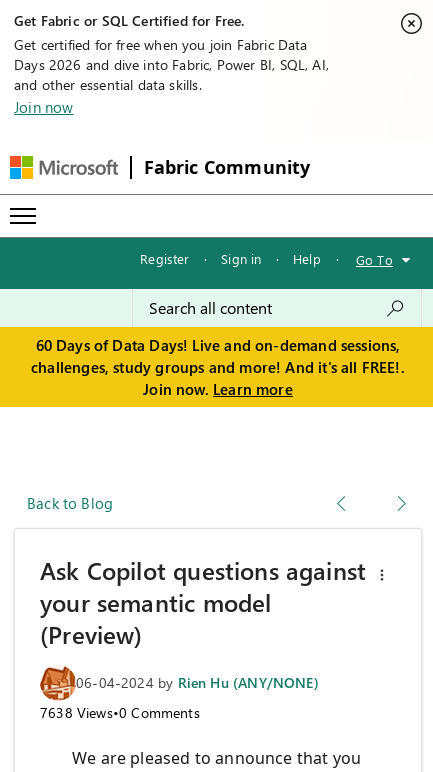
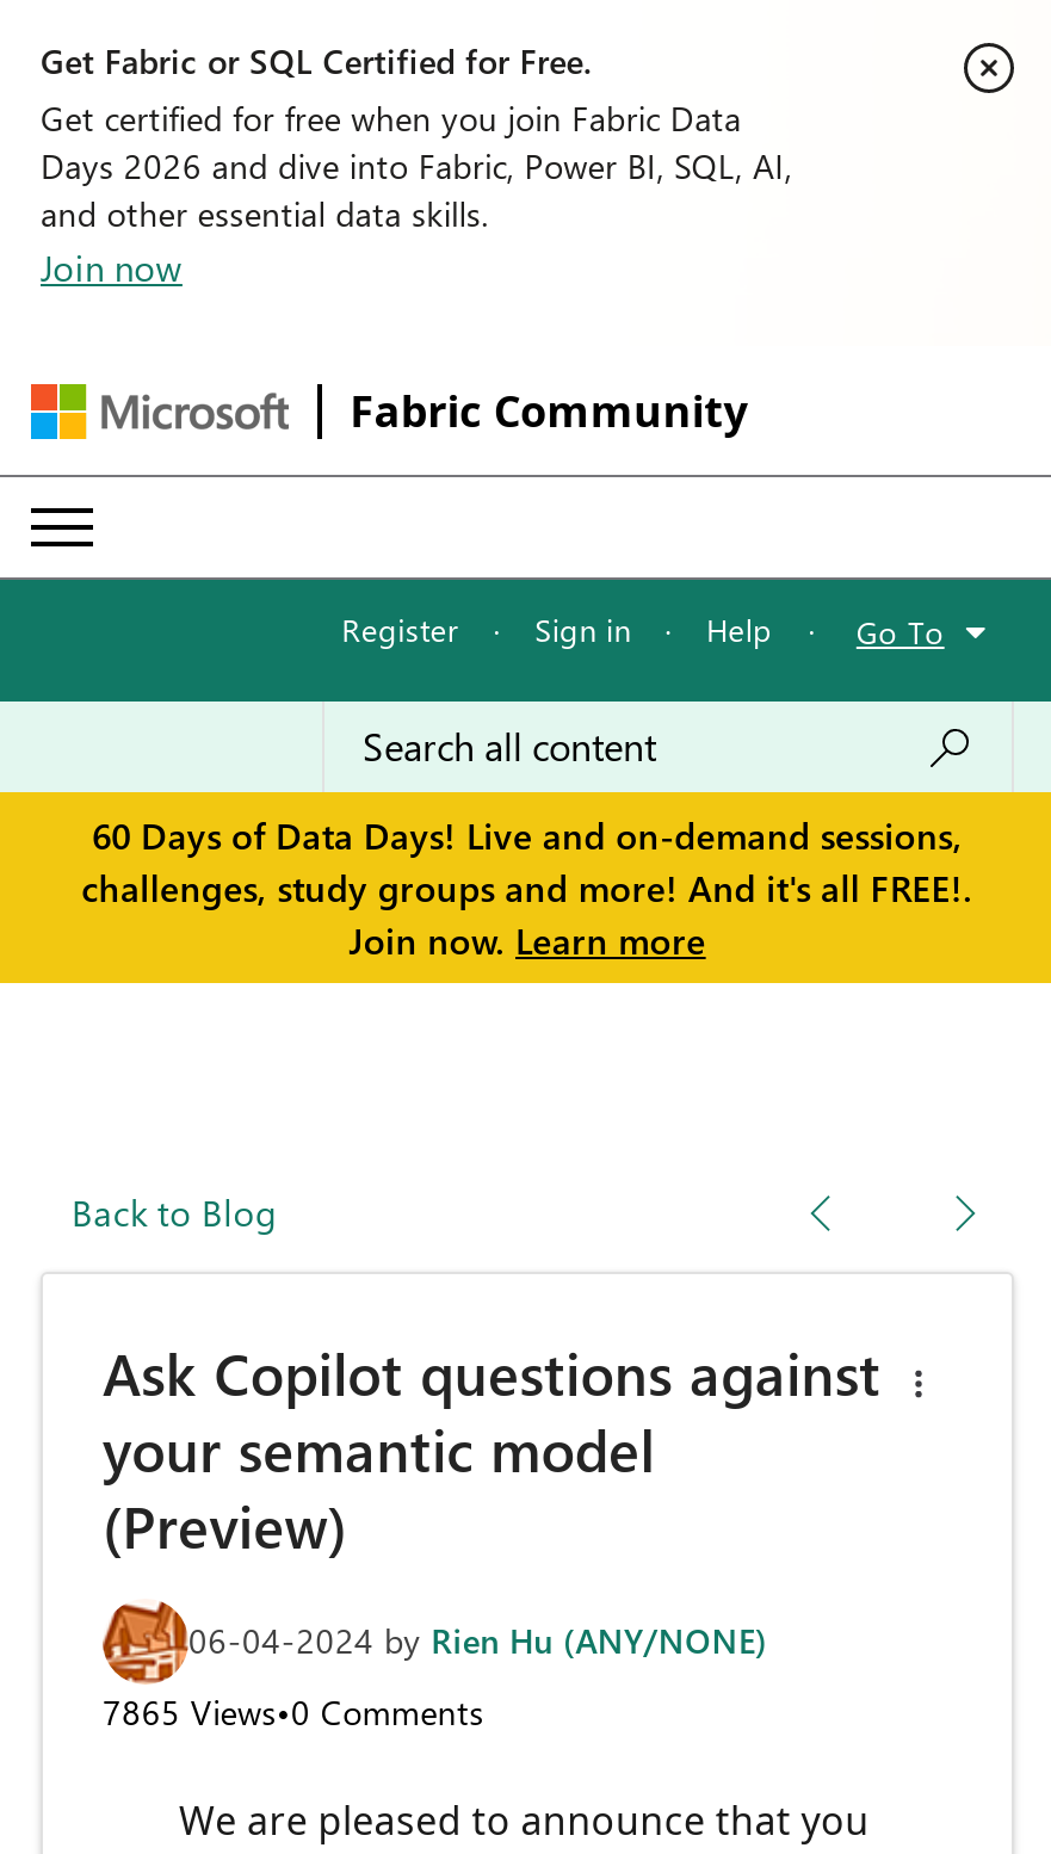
[40,703,200,722] 7638 Views•0 Comments -> [103,1690,484,1736] 7865 Views•0 Comments

